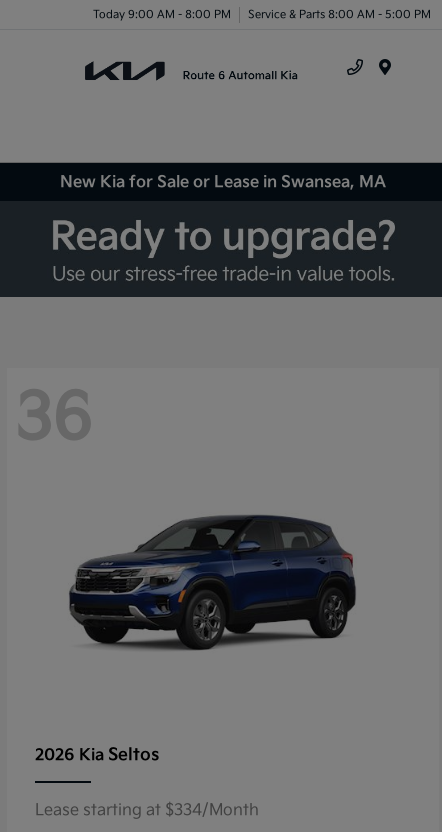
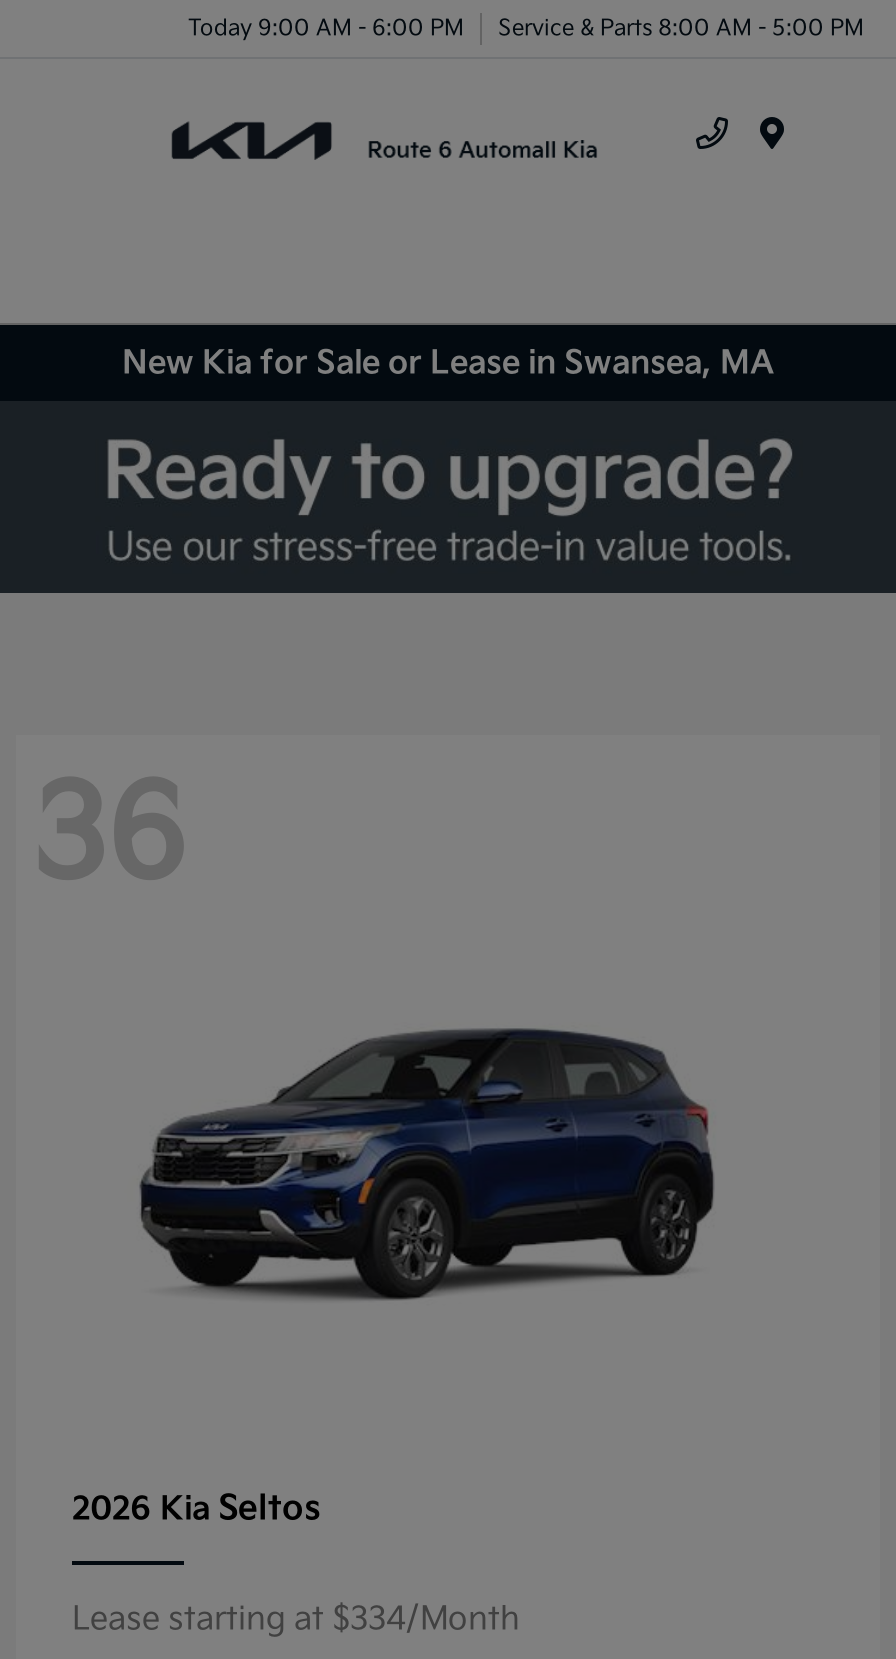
[93,7,431,20] Today 9:00 AM - 8:00 PM Service & Parts 8:00 AM - 5:00 PM -> [188,14,864,40] Today 9:00 AM - 6:00 PM Service & Parts 8:00 AM - 5:00 PM

